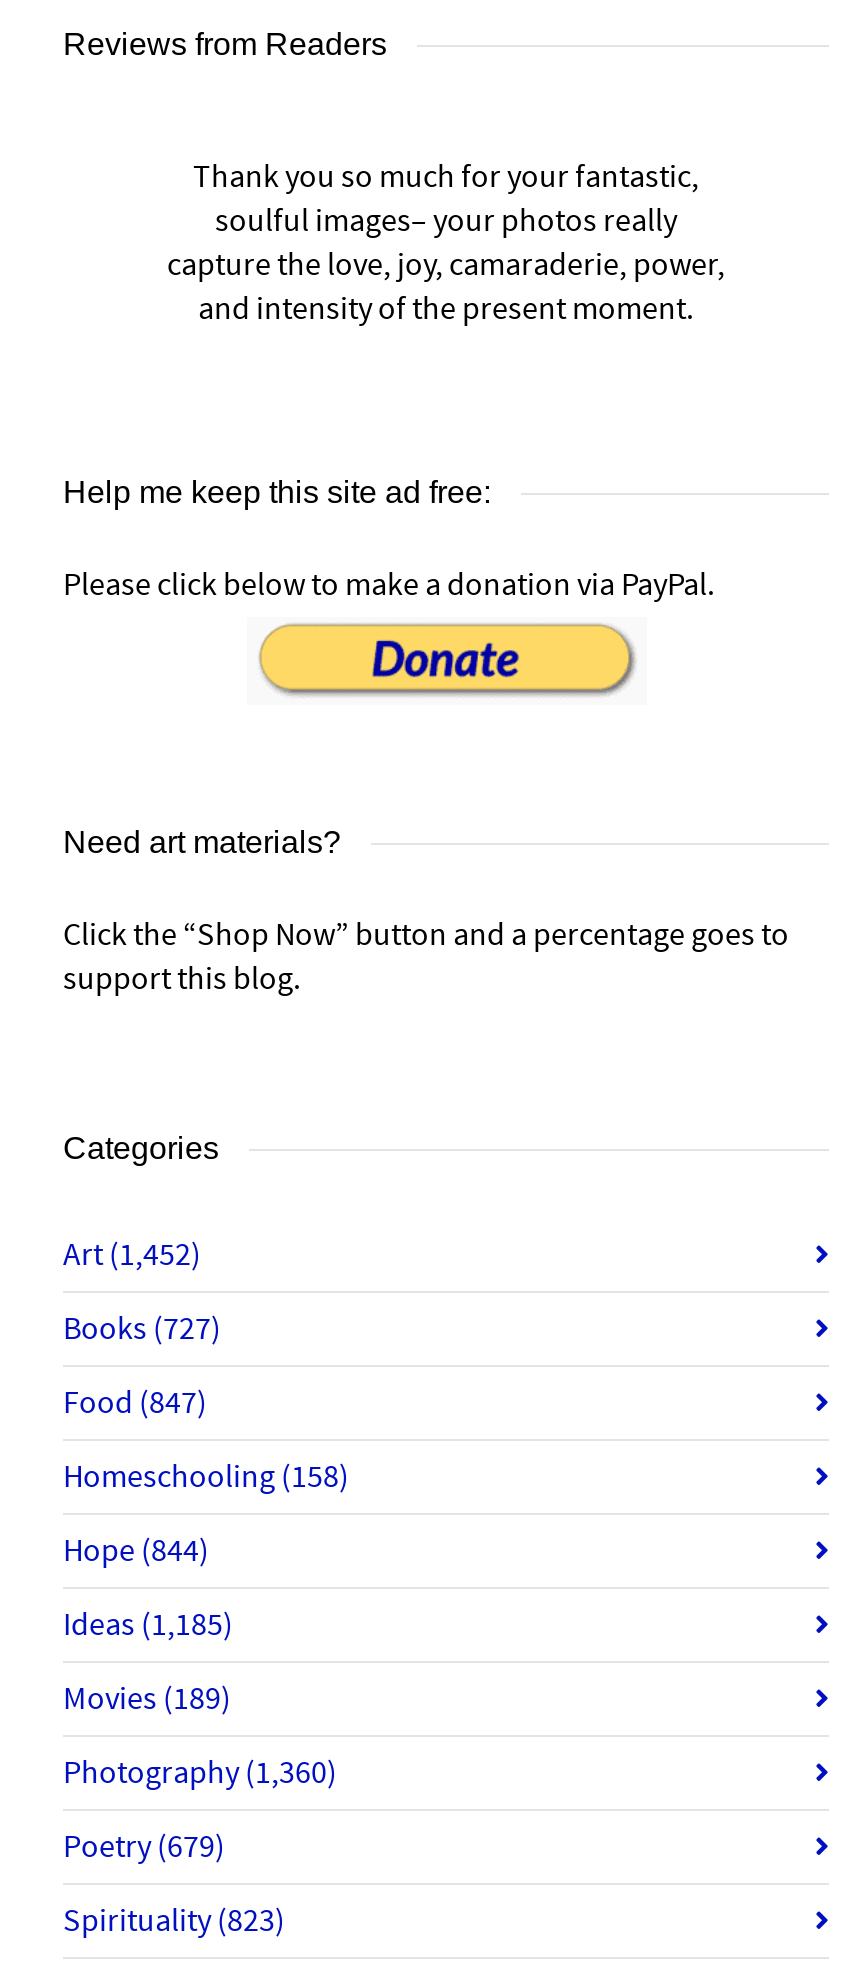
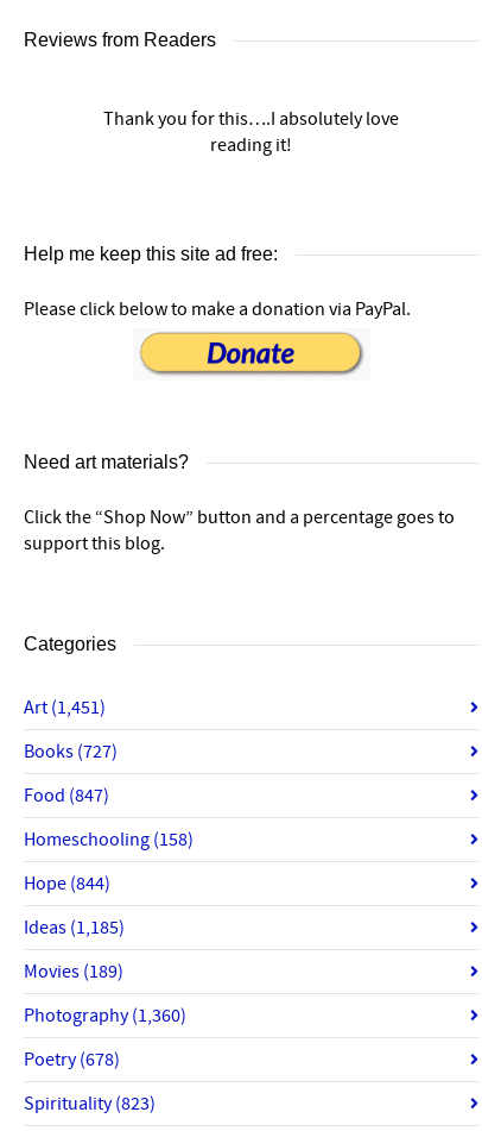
[167,158,725,330] Thank you so much for your fantastic, | soulful images– your photos really | capture the love, joy, camaraderie, power, | and intensity of the present moment. -> [103,108,399,157] Thank you for this….I absolutely love | reading it!
[63,1236,201,1276] Art (1,452) -> [24,696,106,720] Art (1,451)
[63,1828,225,1868] Poetry (679) -> [24,1048,120,1072] Poetry (678)

